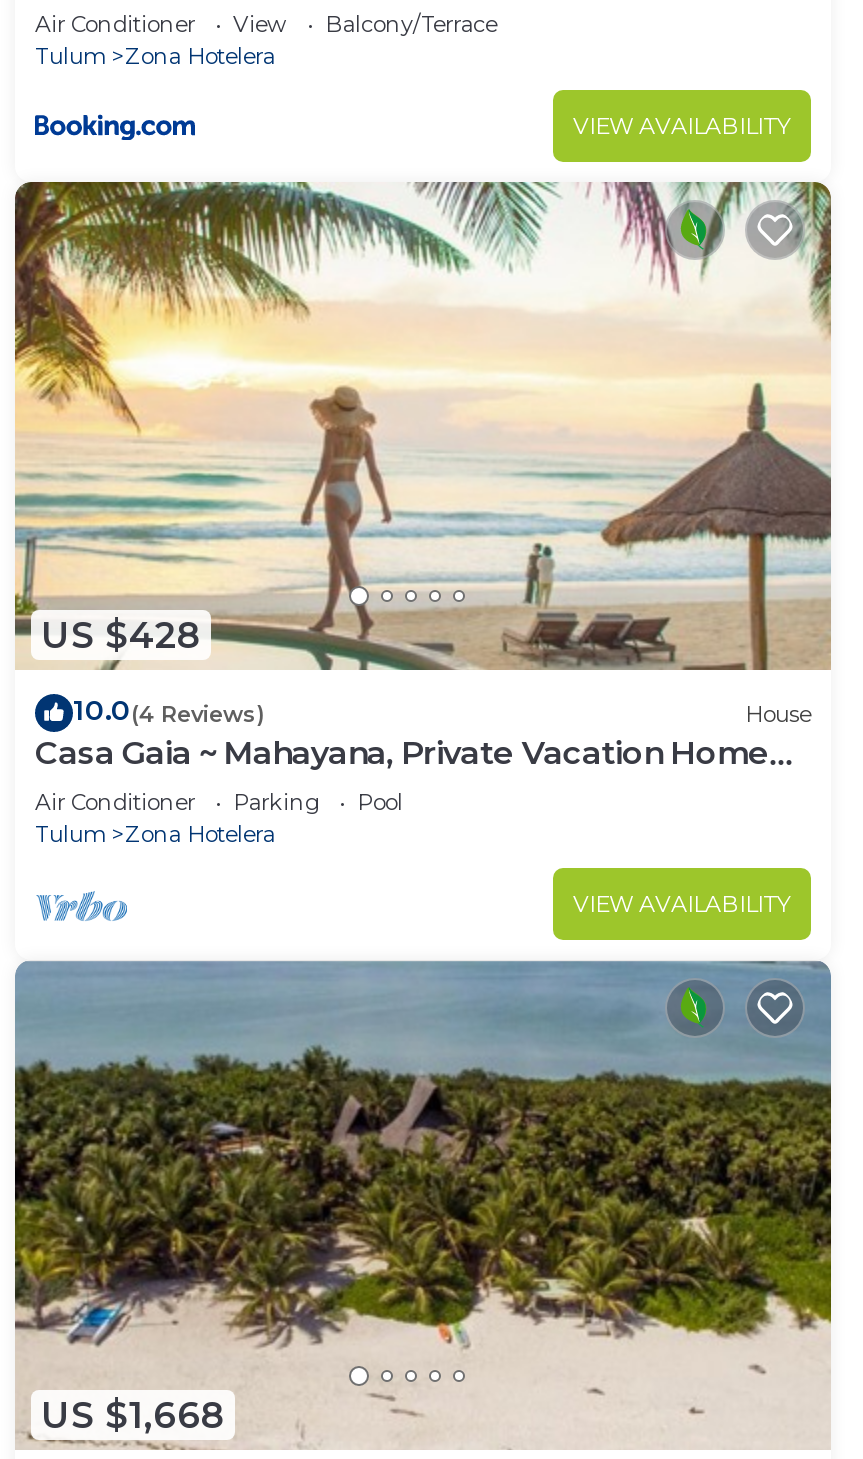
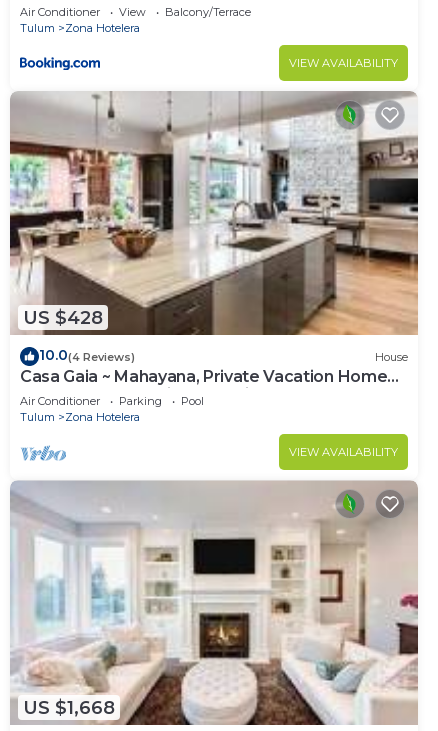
[13,180,833,672] [image] -> [9,91,419,336] [image]
[13,962,833,1450] [image] -> [10,481,419,726] [image]

